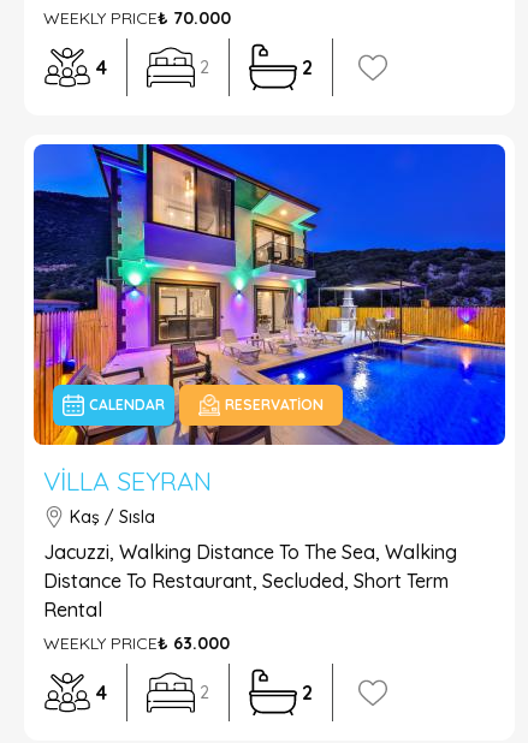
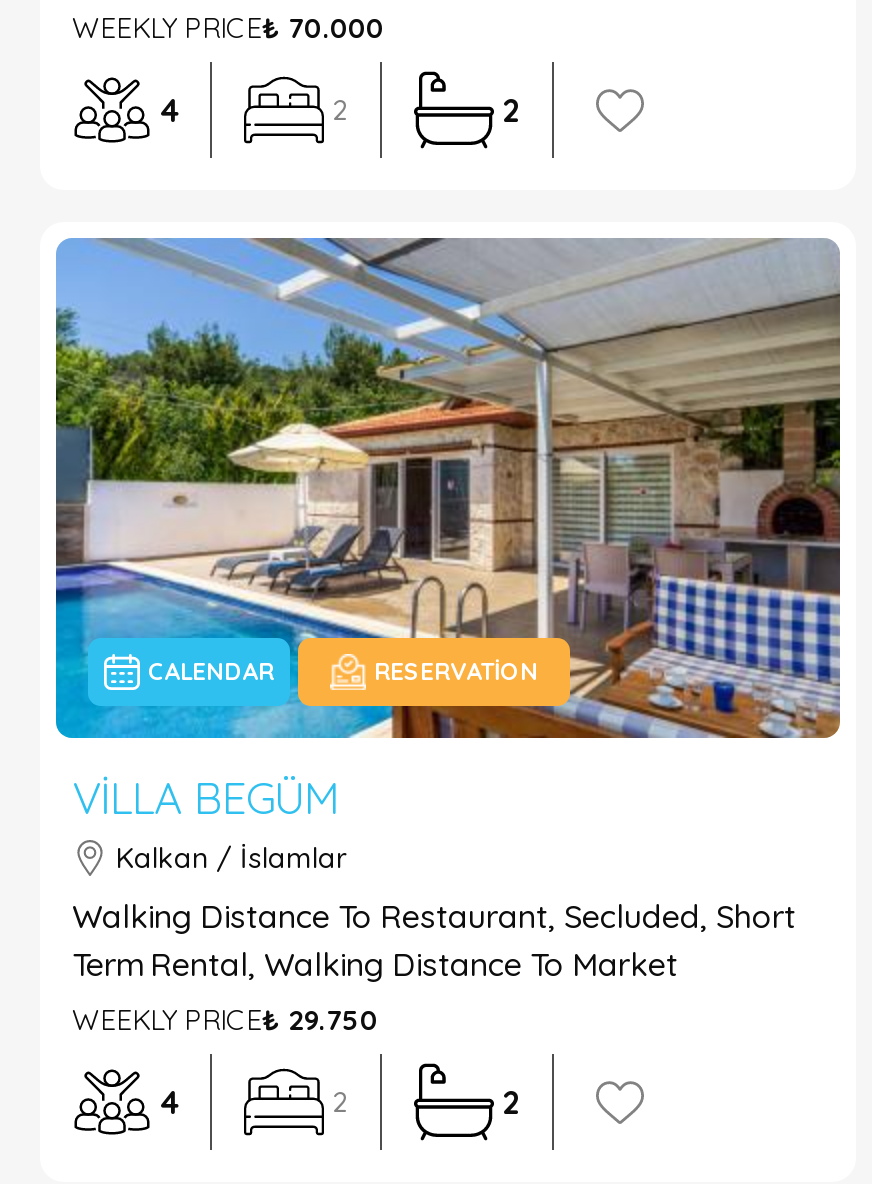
[32,143,506,528] [image] | VILLA SEYRAN | Kaş / Sısla -> [54,236,842,876] [image] | VILLA BEGÜM | Kalkan / İslamlar
[43,540,457,654] Jacuzzi, Walking Distance To The Sea, Walking | Distance To Restaurant, Secluded, Short Term | Rental | WEEKLY PRICE₺ 63.000 -> [72,896,796,1038] Walking Distance To Restaurant, Secluded, Short | Term Rental, Walking Distance To Market | WEEKLY PRICE₺ 29.750

